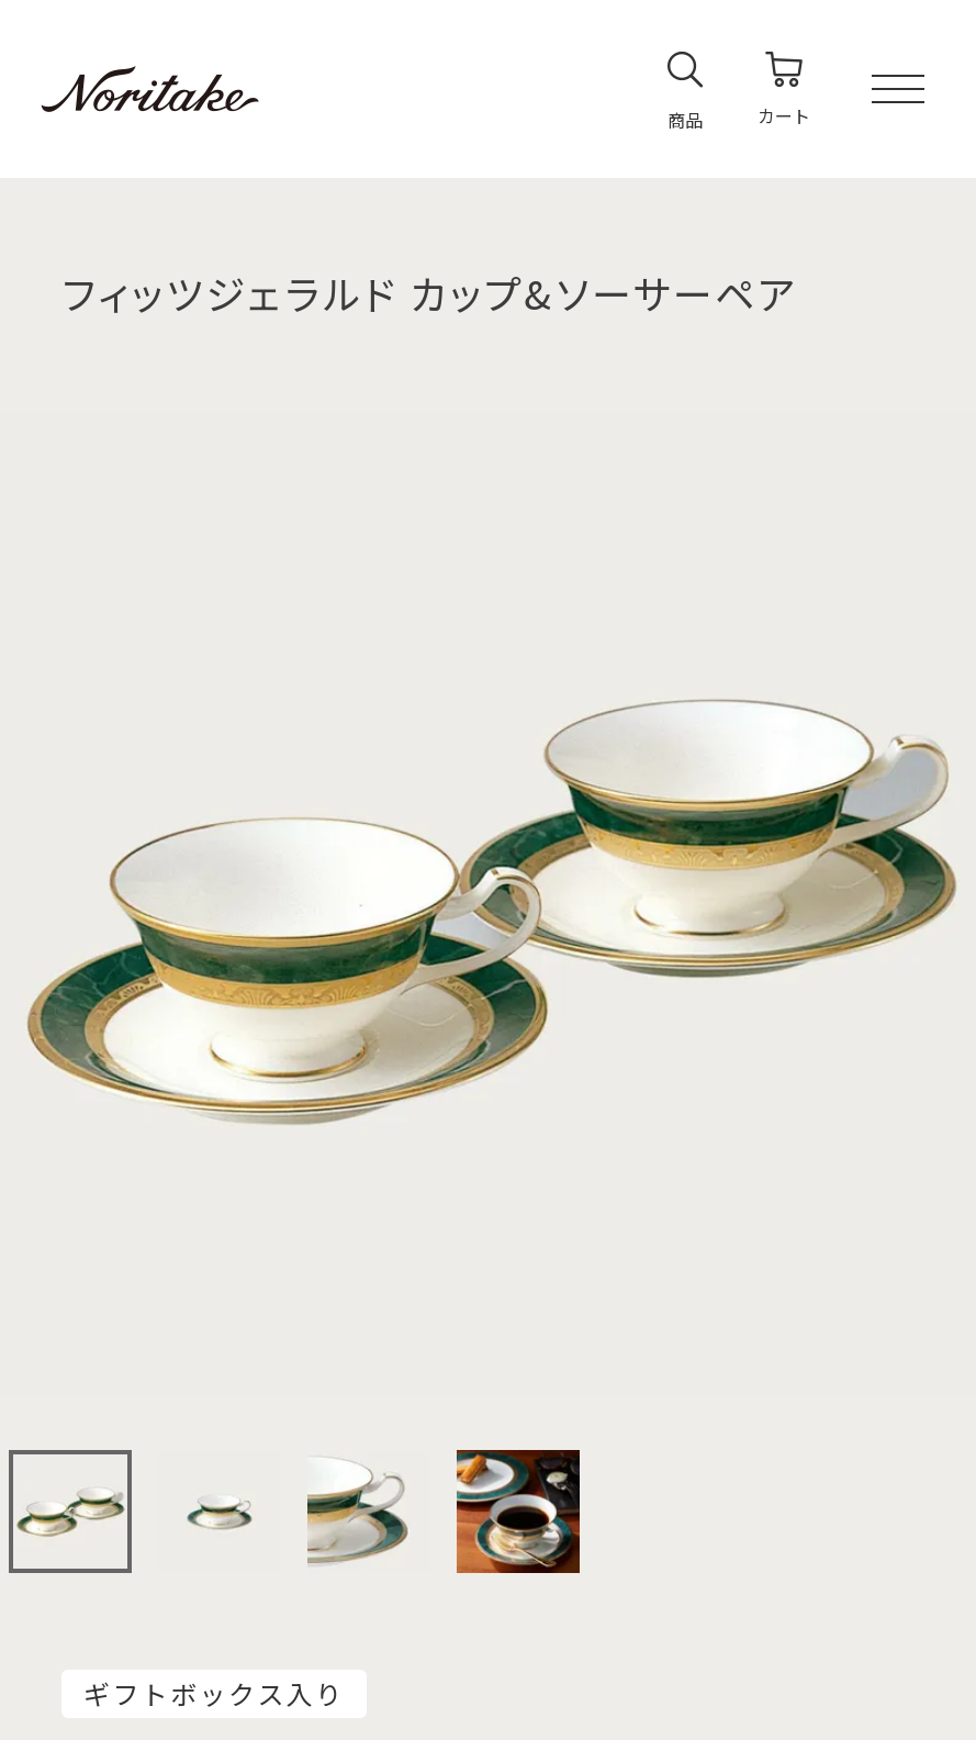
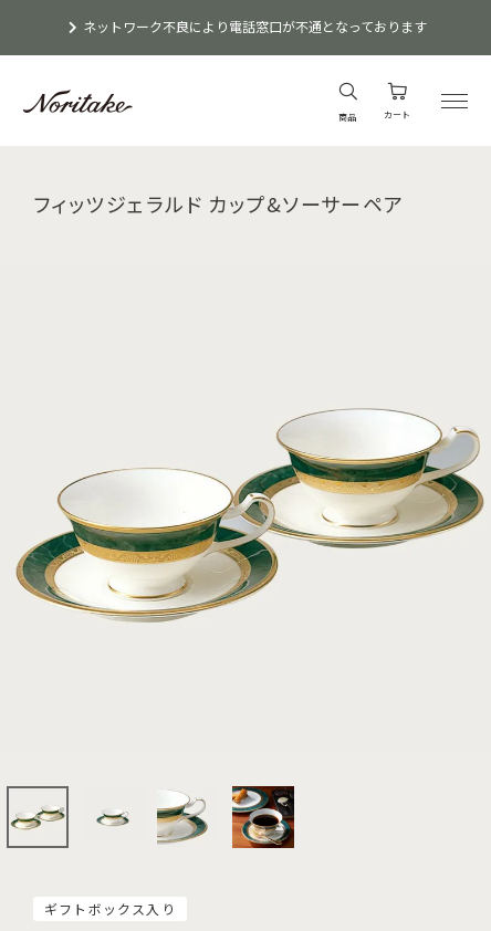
none -> [83,17,427,35] ネットワーク不良により電話窓口が不通となっております

